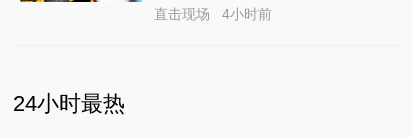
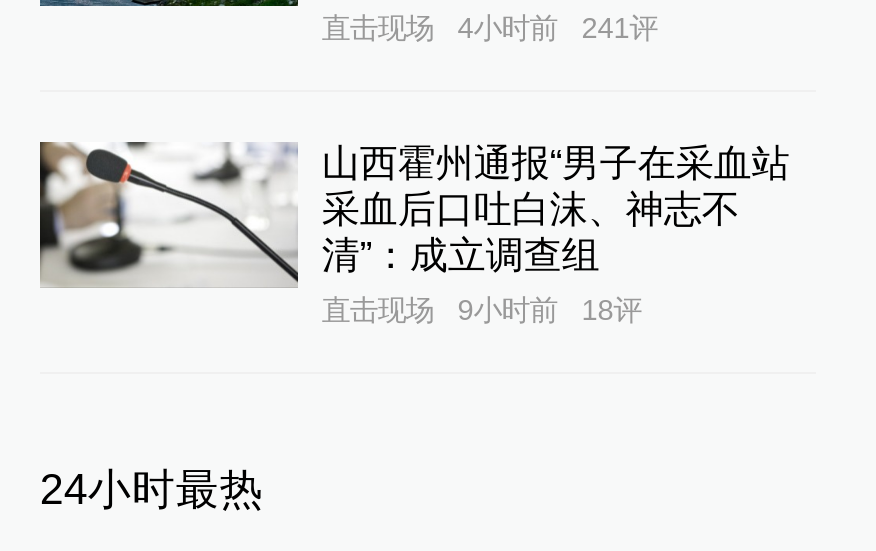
none -> [38,12,790,326] [image] | 241评 | 山西霍州通报“男子在采血站 | 采血后口吐白沫、神志不 | 清”：成立调查组 | 直击现场 | 9小时前 | 18评

